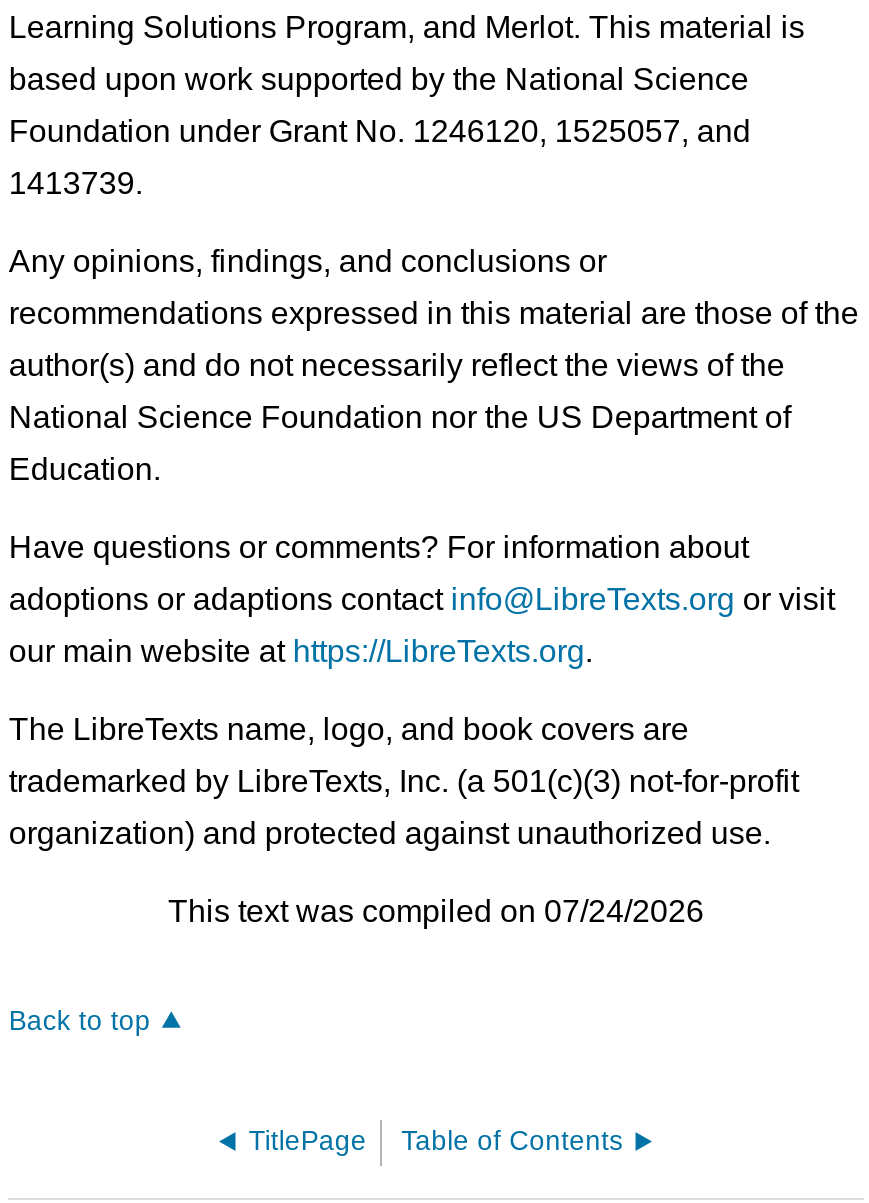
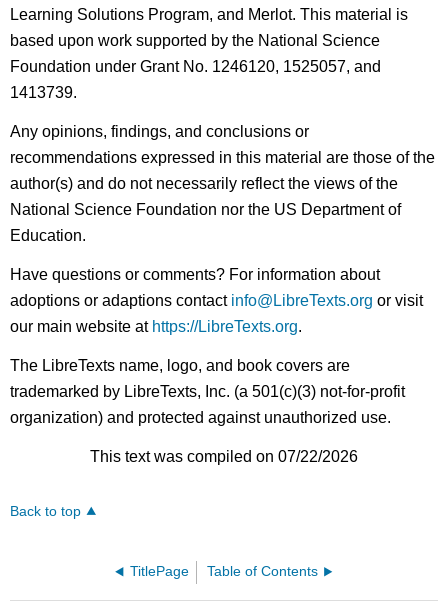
[168,893,704,927] This text was compiled on 07/24/2026 -> [90,447,358,464] This text was compiled on 07/22/2026

